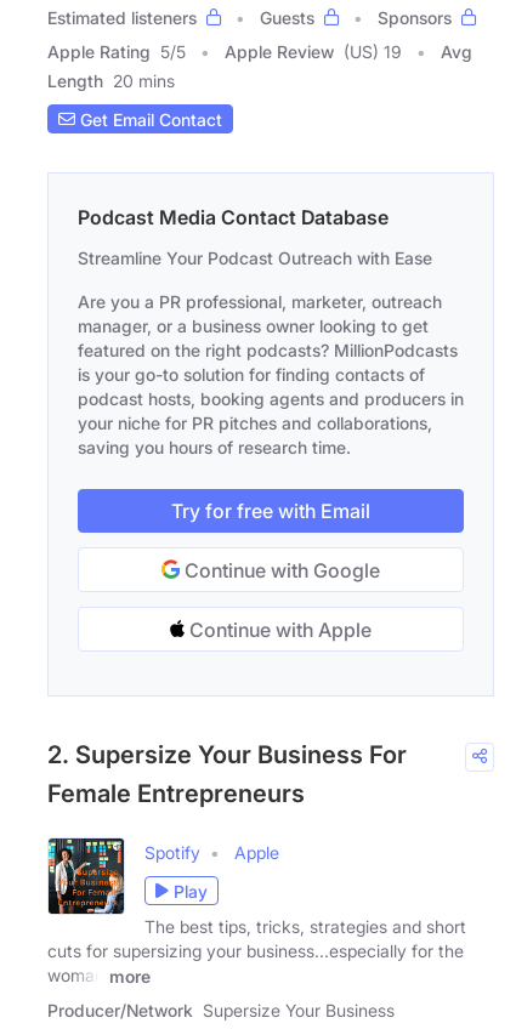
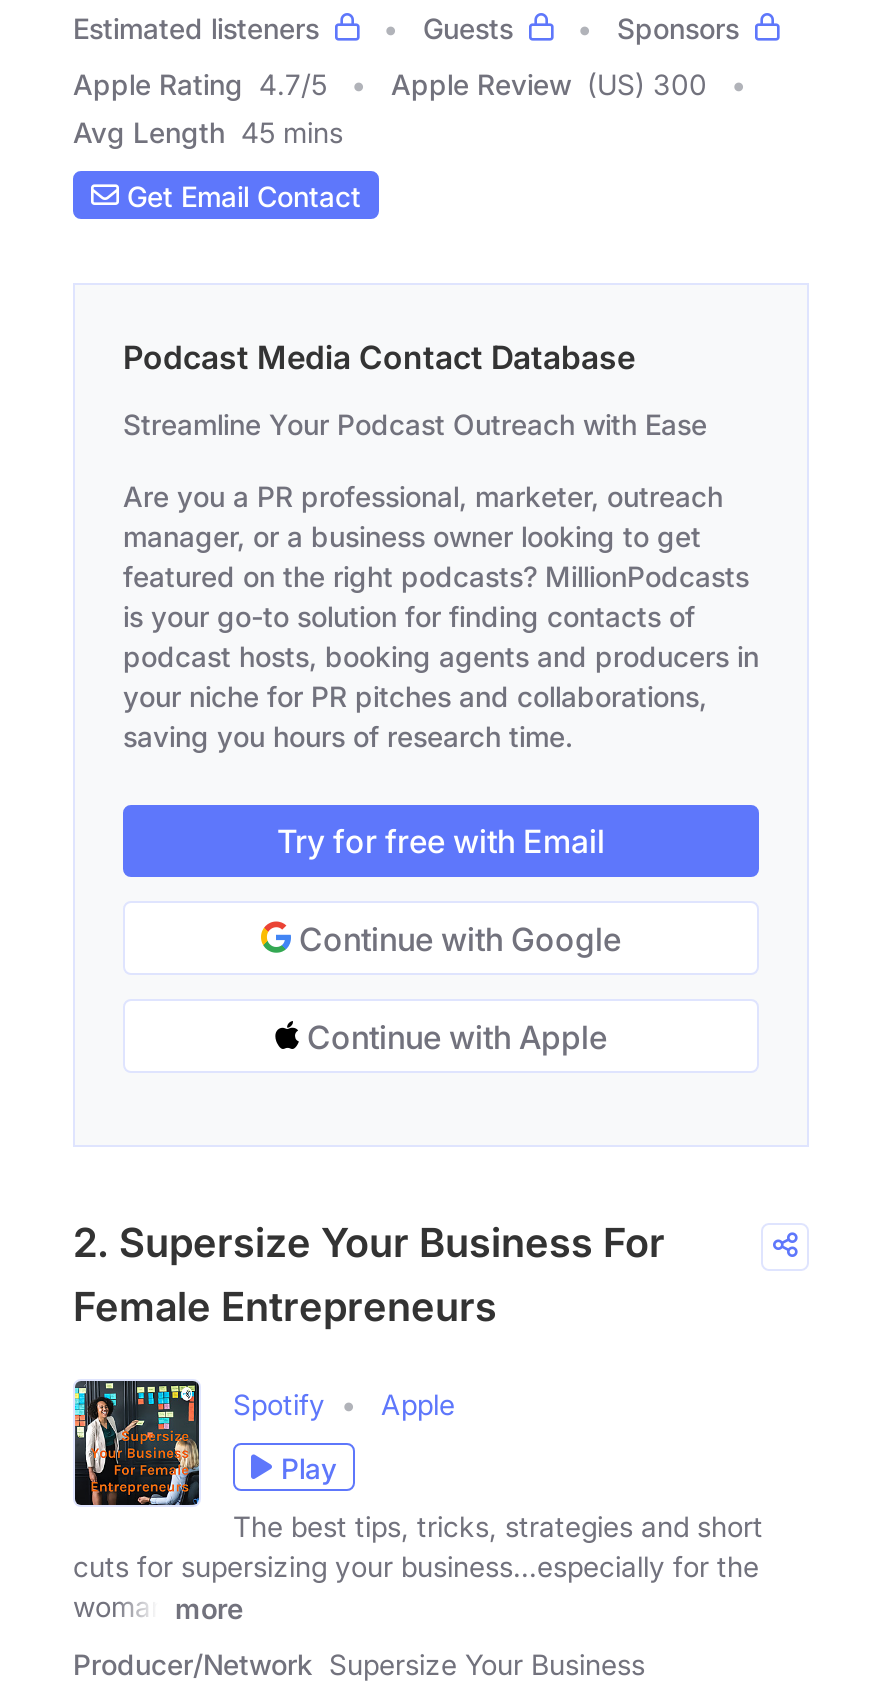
[47,41,472,91] Apple Rating 5/5 | Apple Review (US) 19 | Avg | Length 20 mins -> [73,67,707,149] Apple Rating 4.7/5 | Apple Review (US) 300 | Avg Length 45 mins

